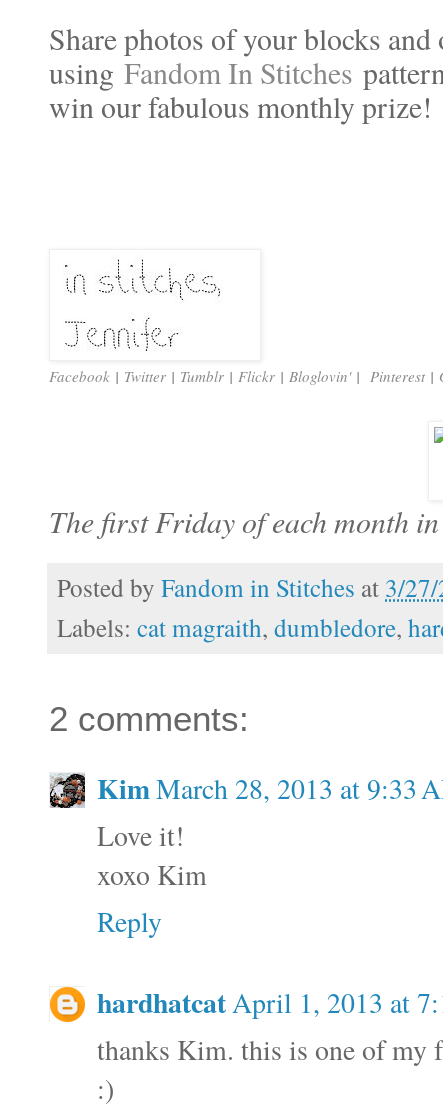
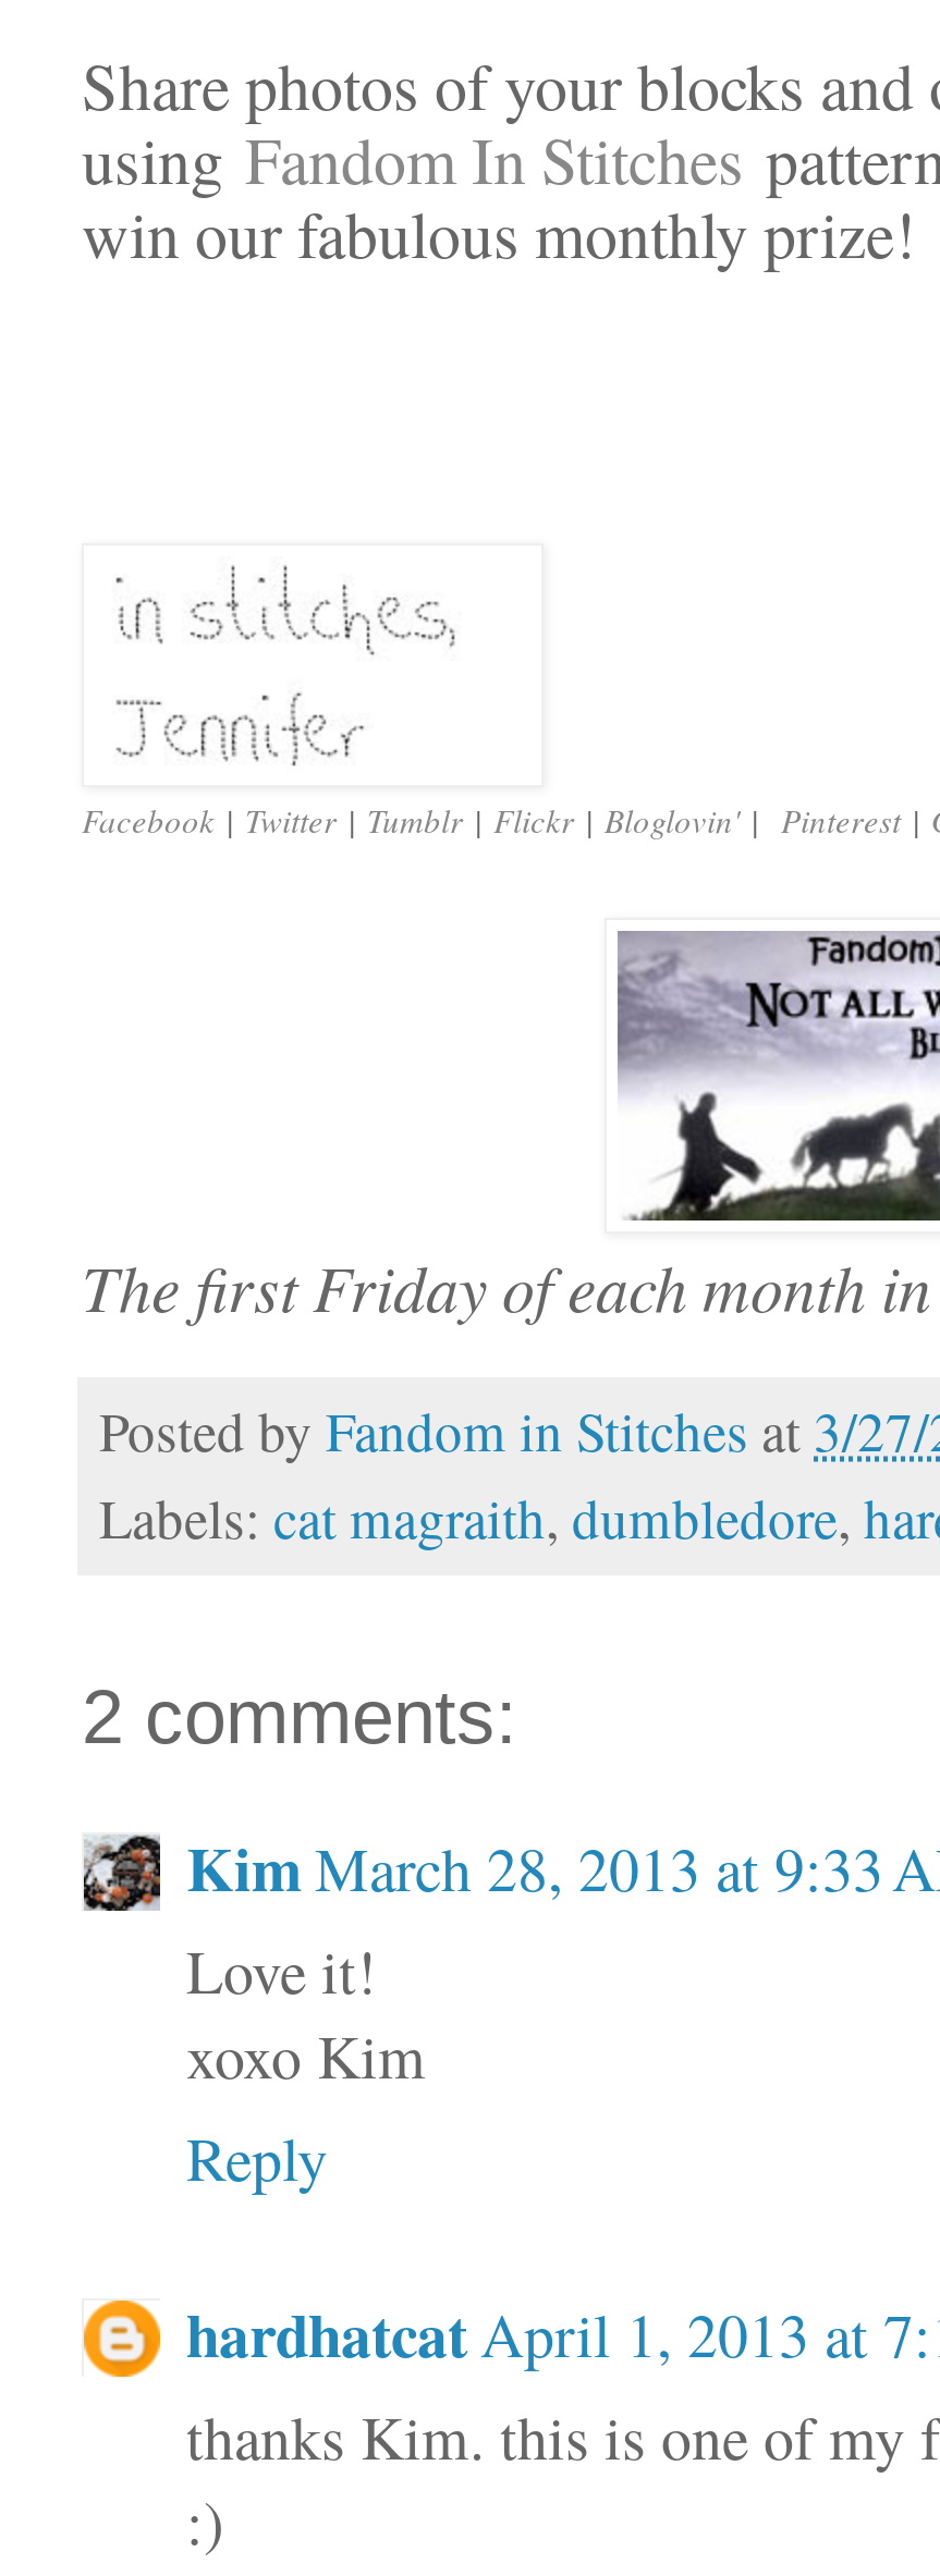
none -> [615,929,933,1223] [image]

